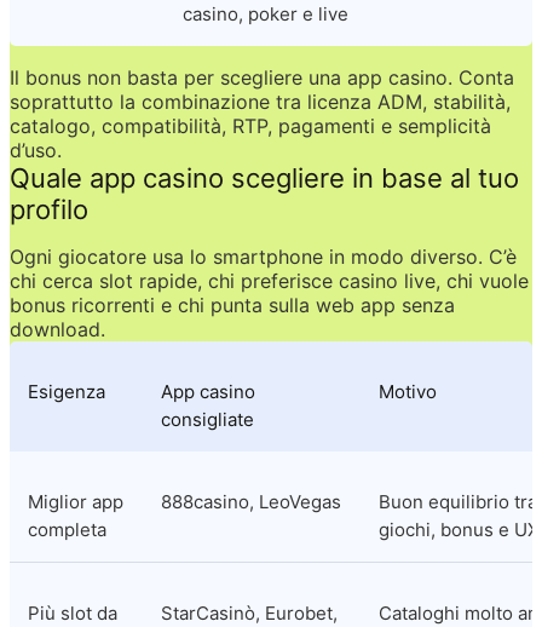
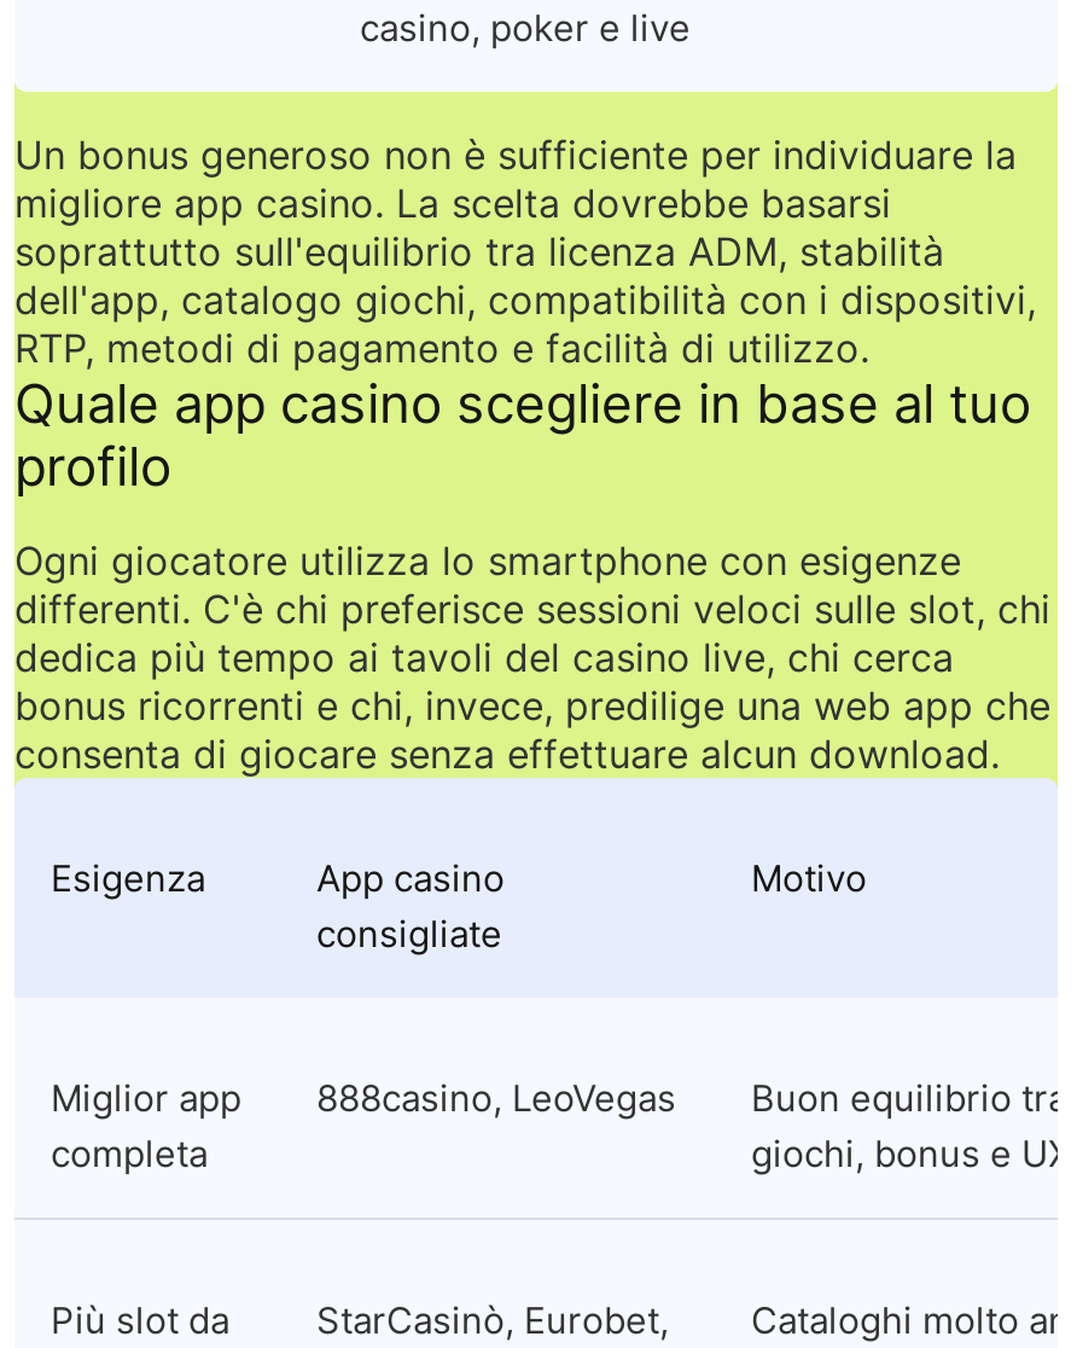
[10,65,514,162] Il bonus non basta per scegliere una app casino. Conta | soprattutto la combinazione tra licenza ADM, stabilità, | catalogo, compatibilità, RTP, pagamenti e semplicità | d’uso. -> [14,130,1036,372] Un bonus generoso non è sufficiente per individuare la | migliore app casino. La scelta dovrebbe basarsi | soprattutto sull'equilibrio tra licenza ADM, stabilità | dell'app, catalogo giochi, compatibilità con i dispositivi, | RTP, metodi di pagamento e facilità di utilizzo.
[10,245,529,341] Ogni giocatore usa lo smartphone in modo diverso. C’è | chi cerca slot rapide, chi preferisce casino live, chi vuole | bonus ricorrenti e chi punta sulla web app senza | download. -> [14,536,1050,778] Ogni giocatore utilizza lo smartphone con esigenze | differenti. C'è chi preferisce sessioni veloci sulle slot, chi | dedica più tempo ai tavoli del casino live, chi cerca | bonus ricorrenti e chi, invece, predilige una web app che | consenta di giocare senza effettuare alcun download.

